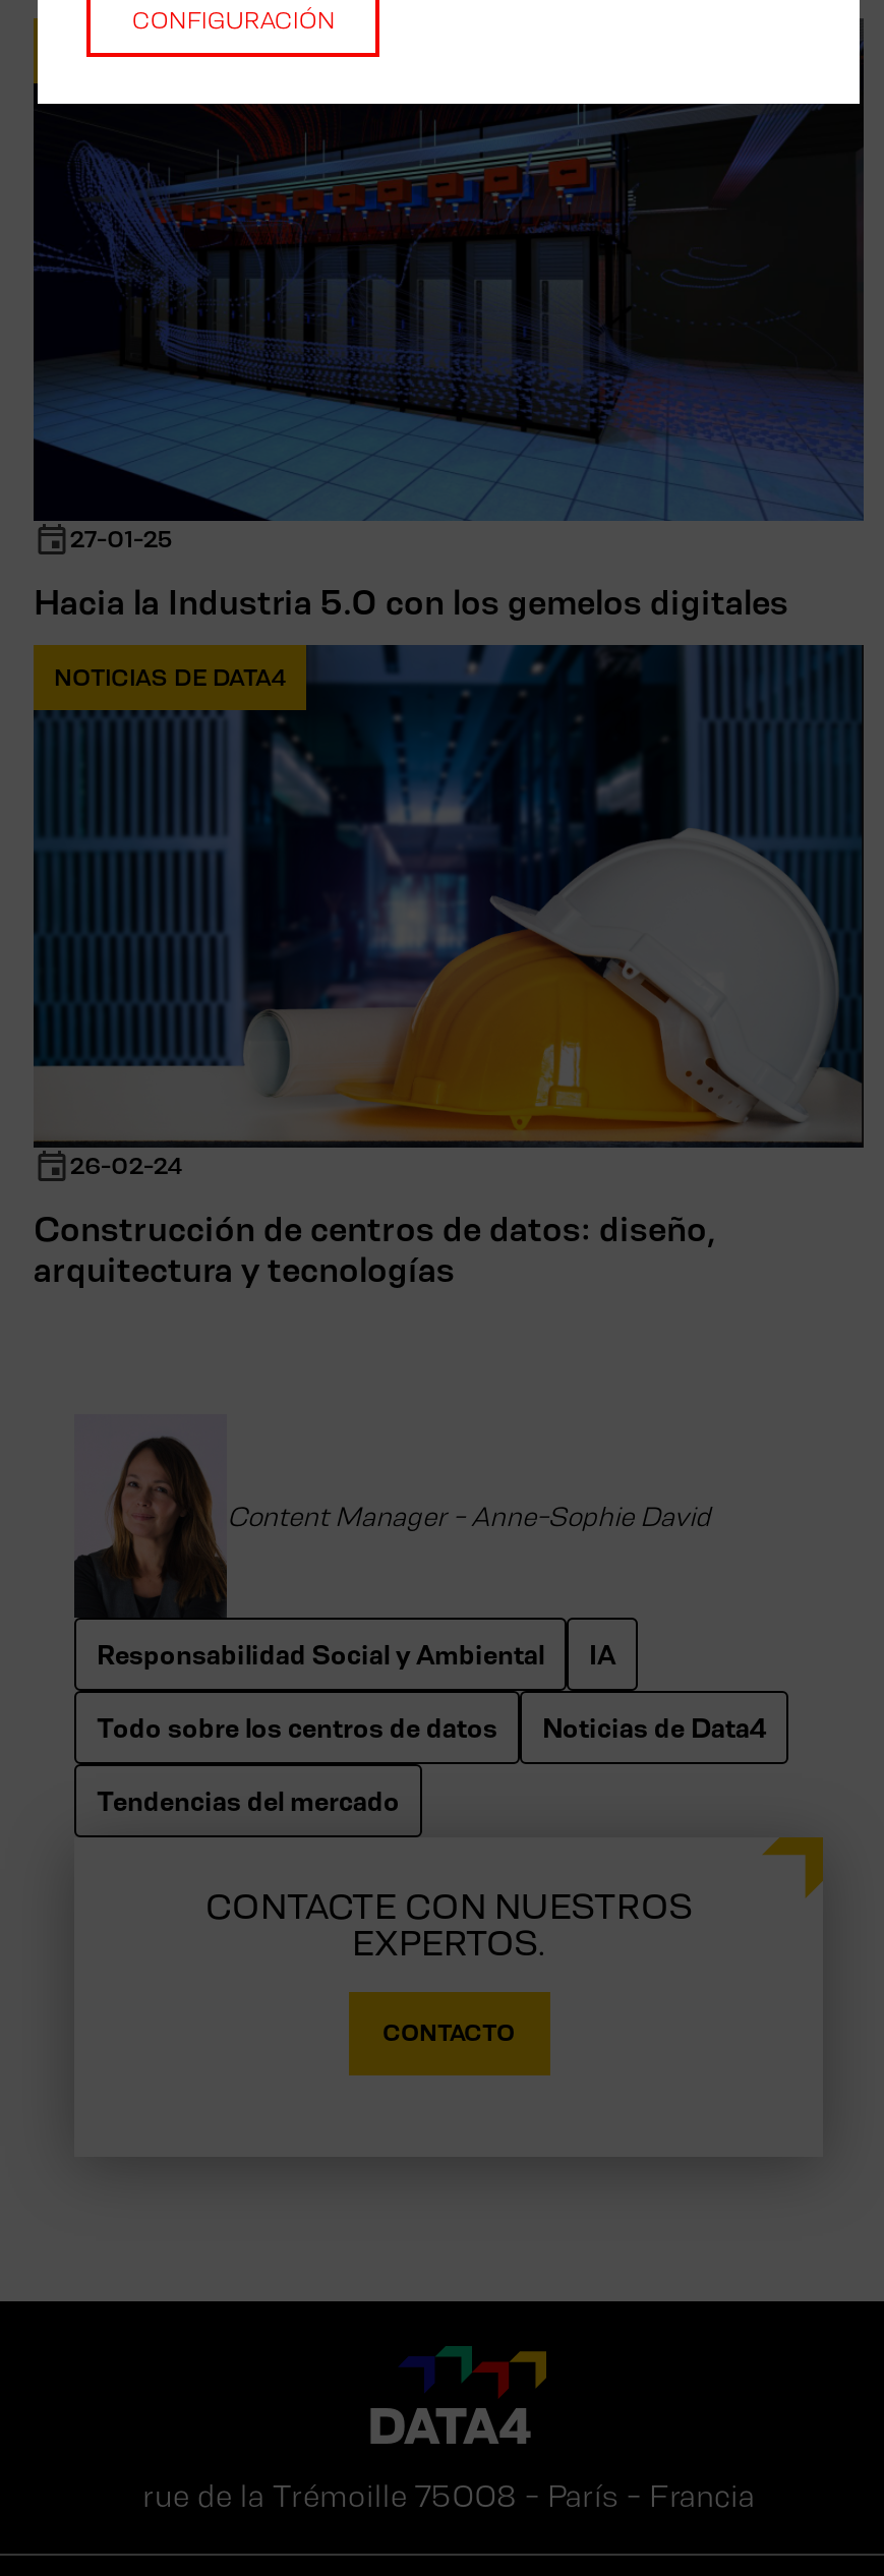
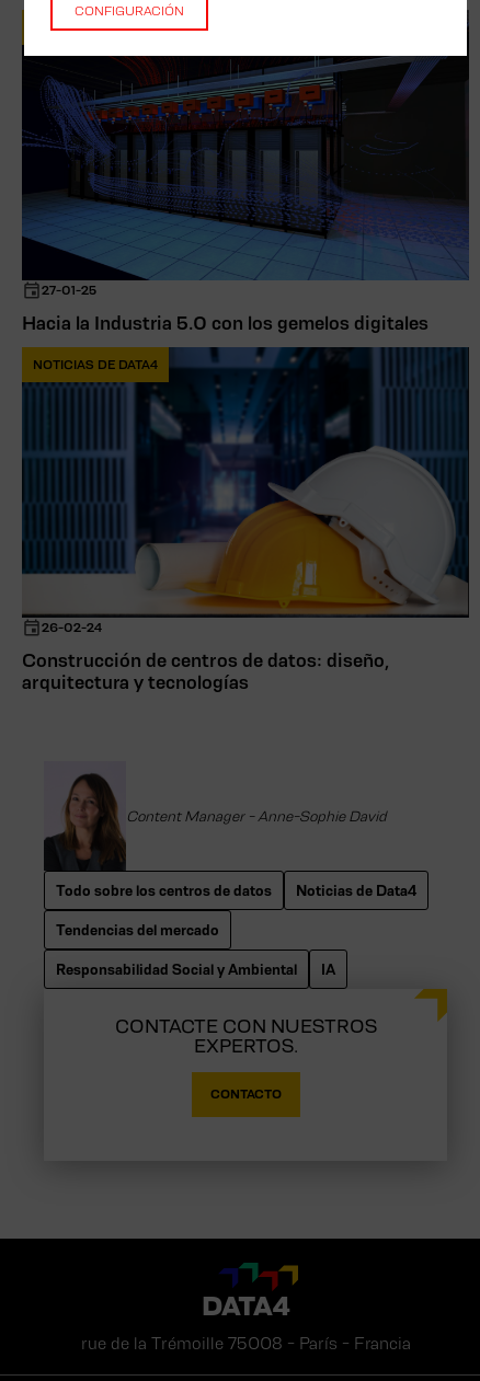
moved [97,1638,615,1671] -> [56,960,335,978]: Responsabilidad Social y Ambiental | IA
moved [97,1711,766,1817] -> [56,882,416,939]: Todo sobre los centros de datos | Noticias de Data4 | Tendencias del mercado

